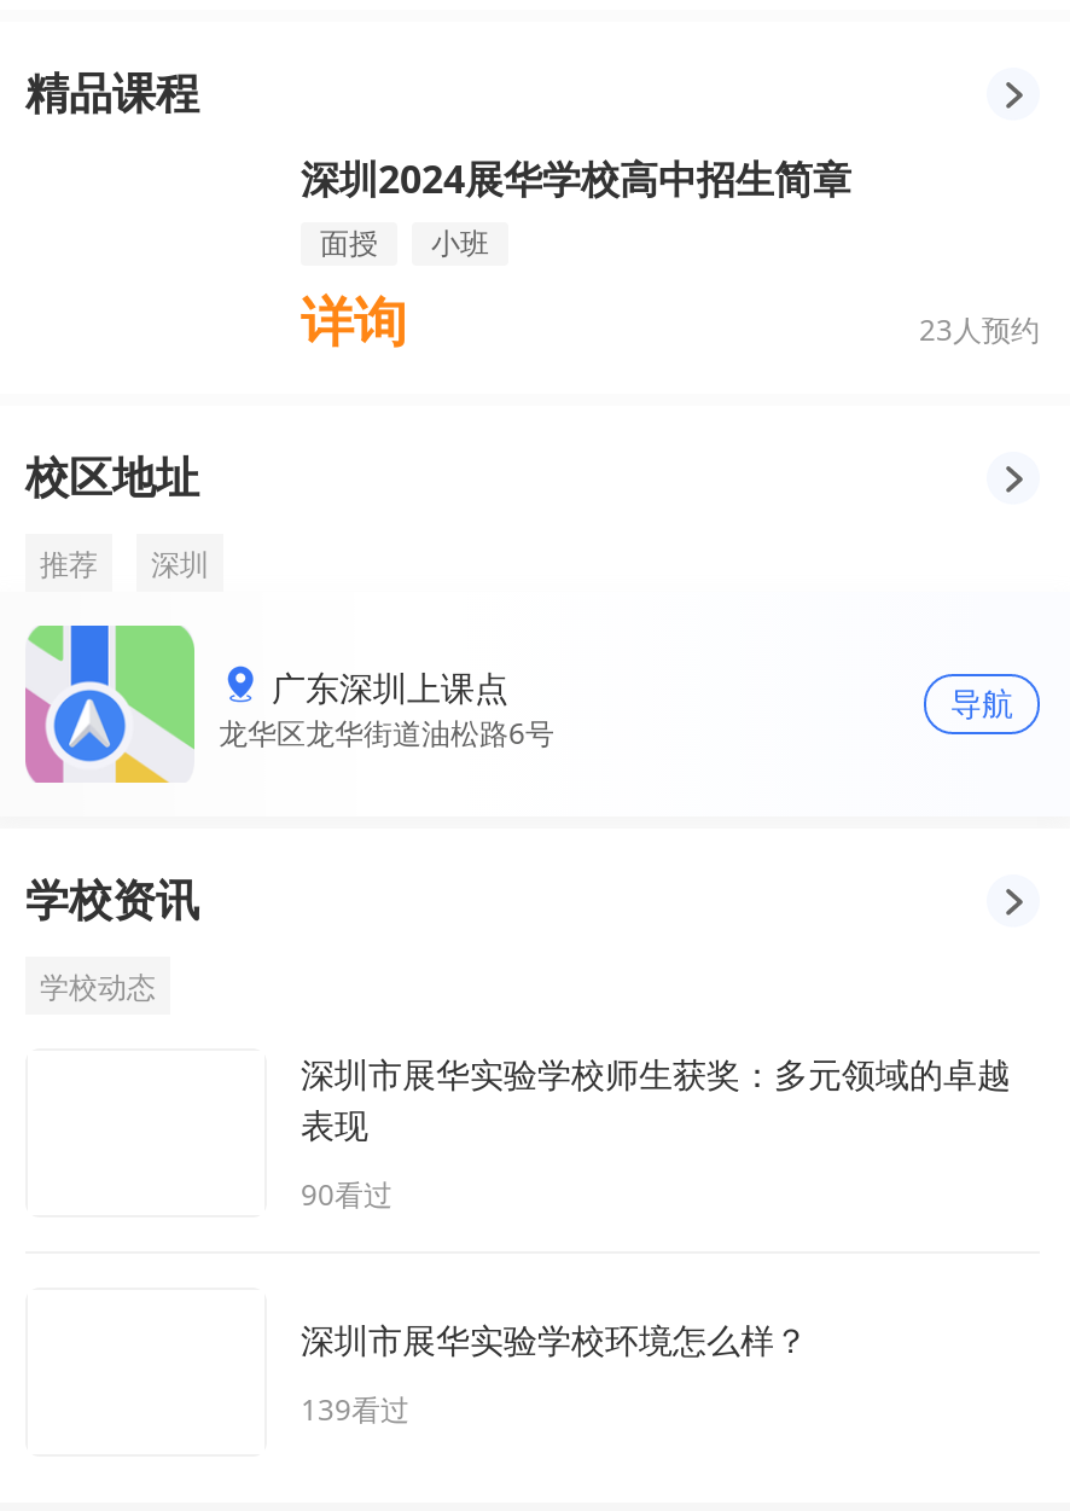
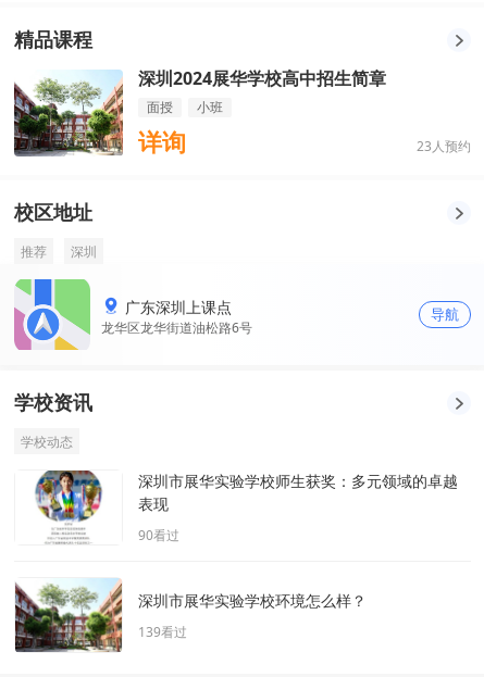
none -> [13,70,124,158] [image]
none -> [34,469,103,544] [image]
none -> [14,578,123,653] [image]

